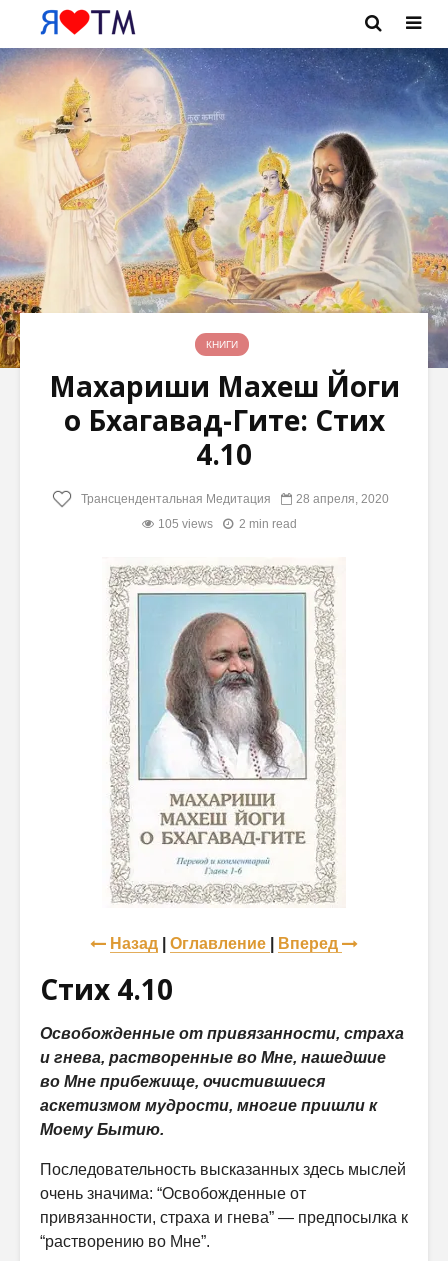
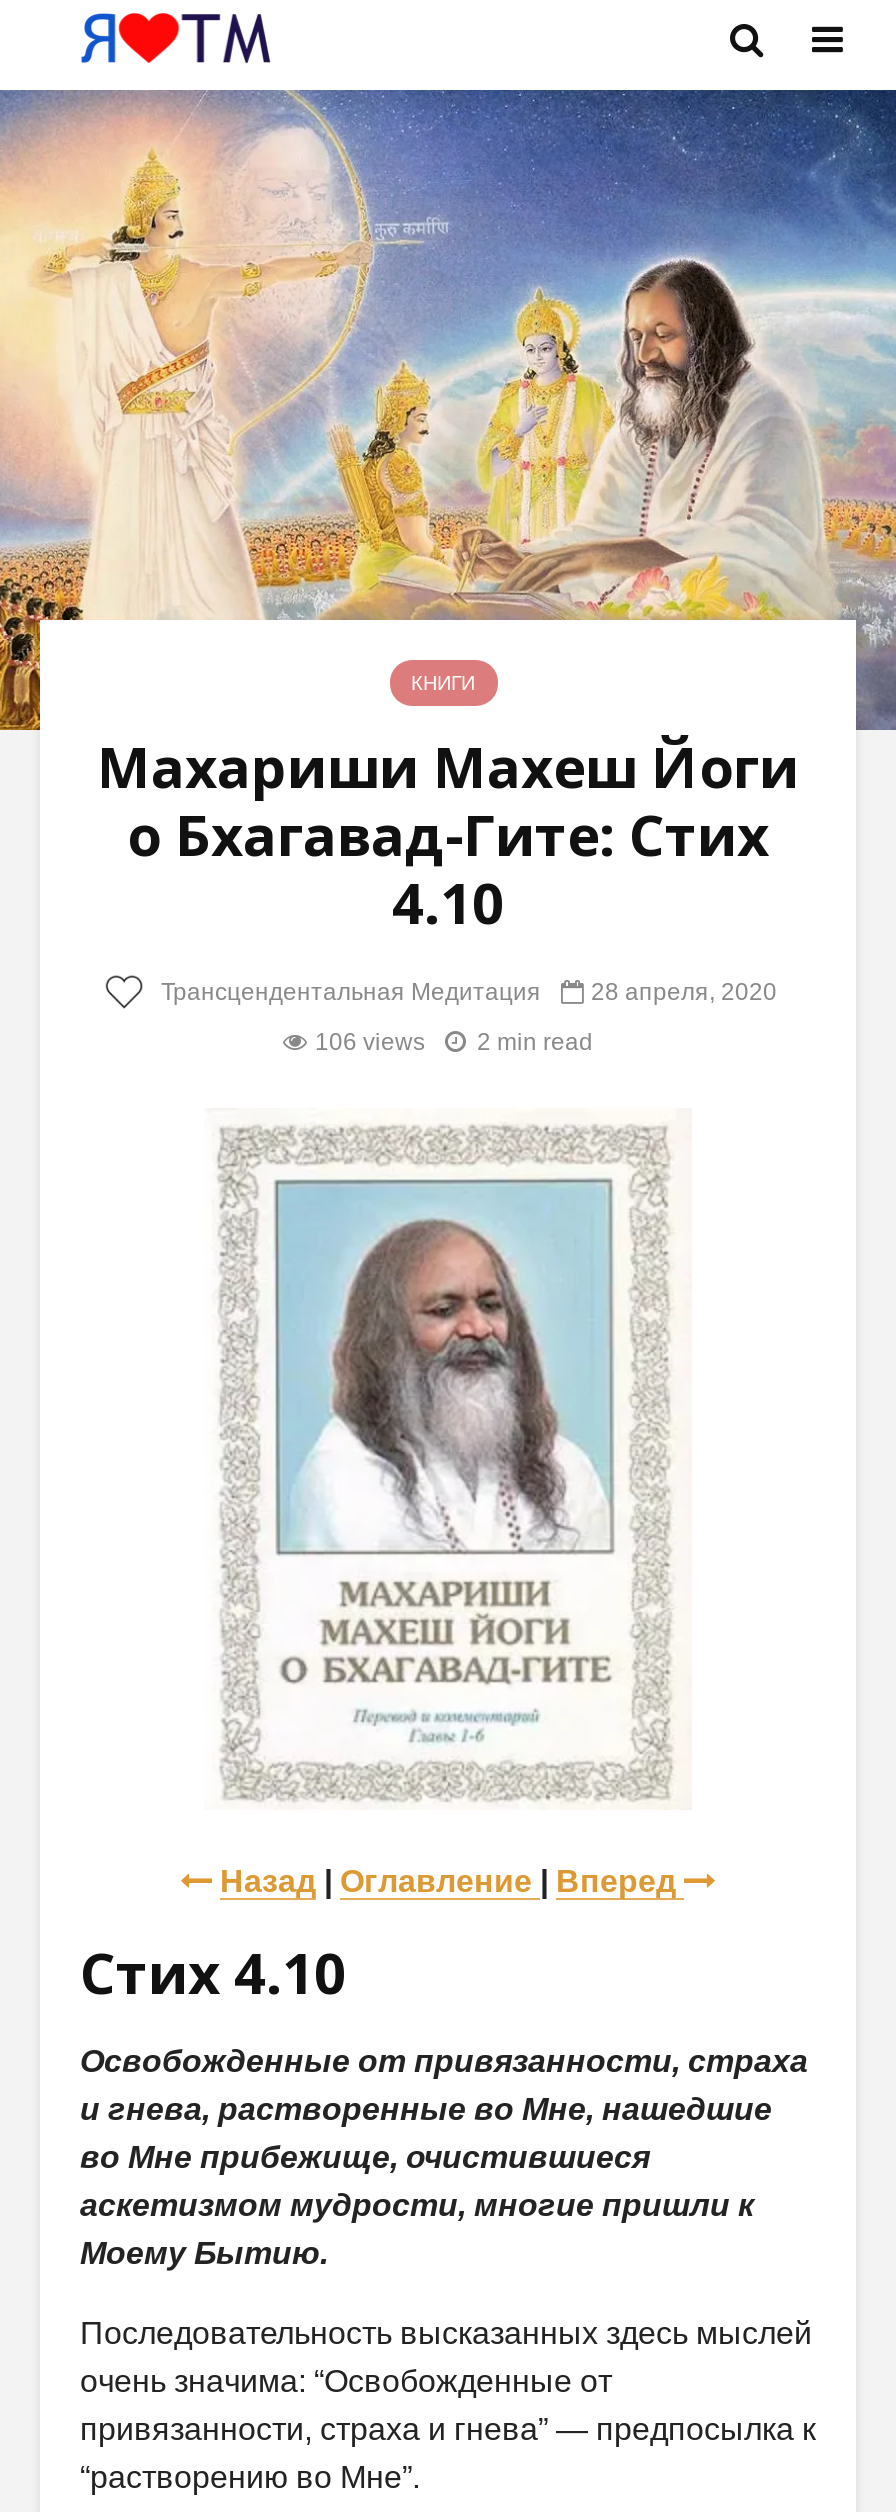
[157,516,296,530] 105 views 2 min read -> [315,1027,593,1055] 106 views 2 min read

